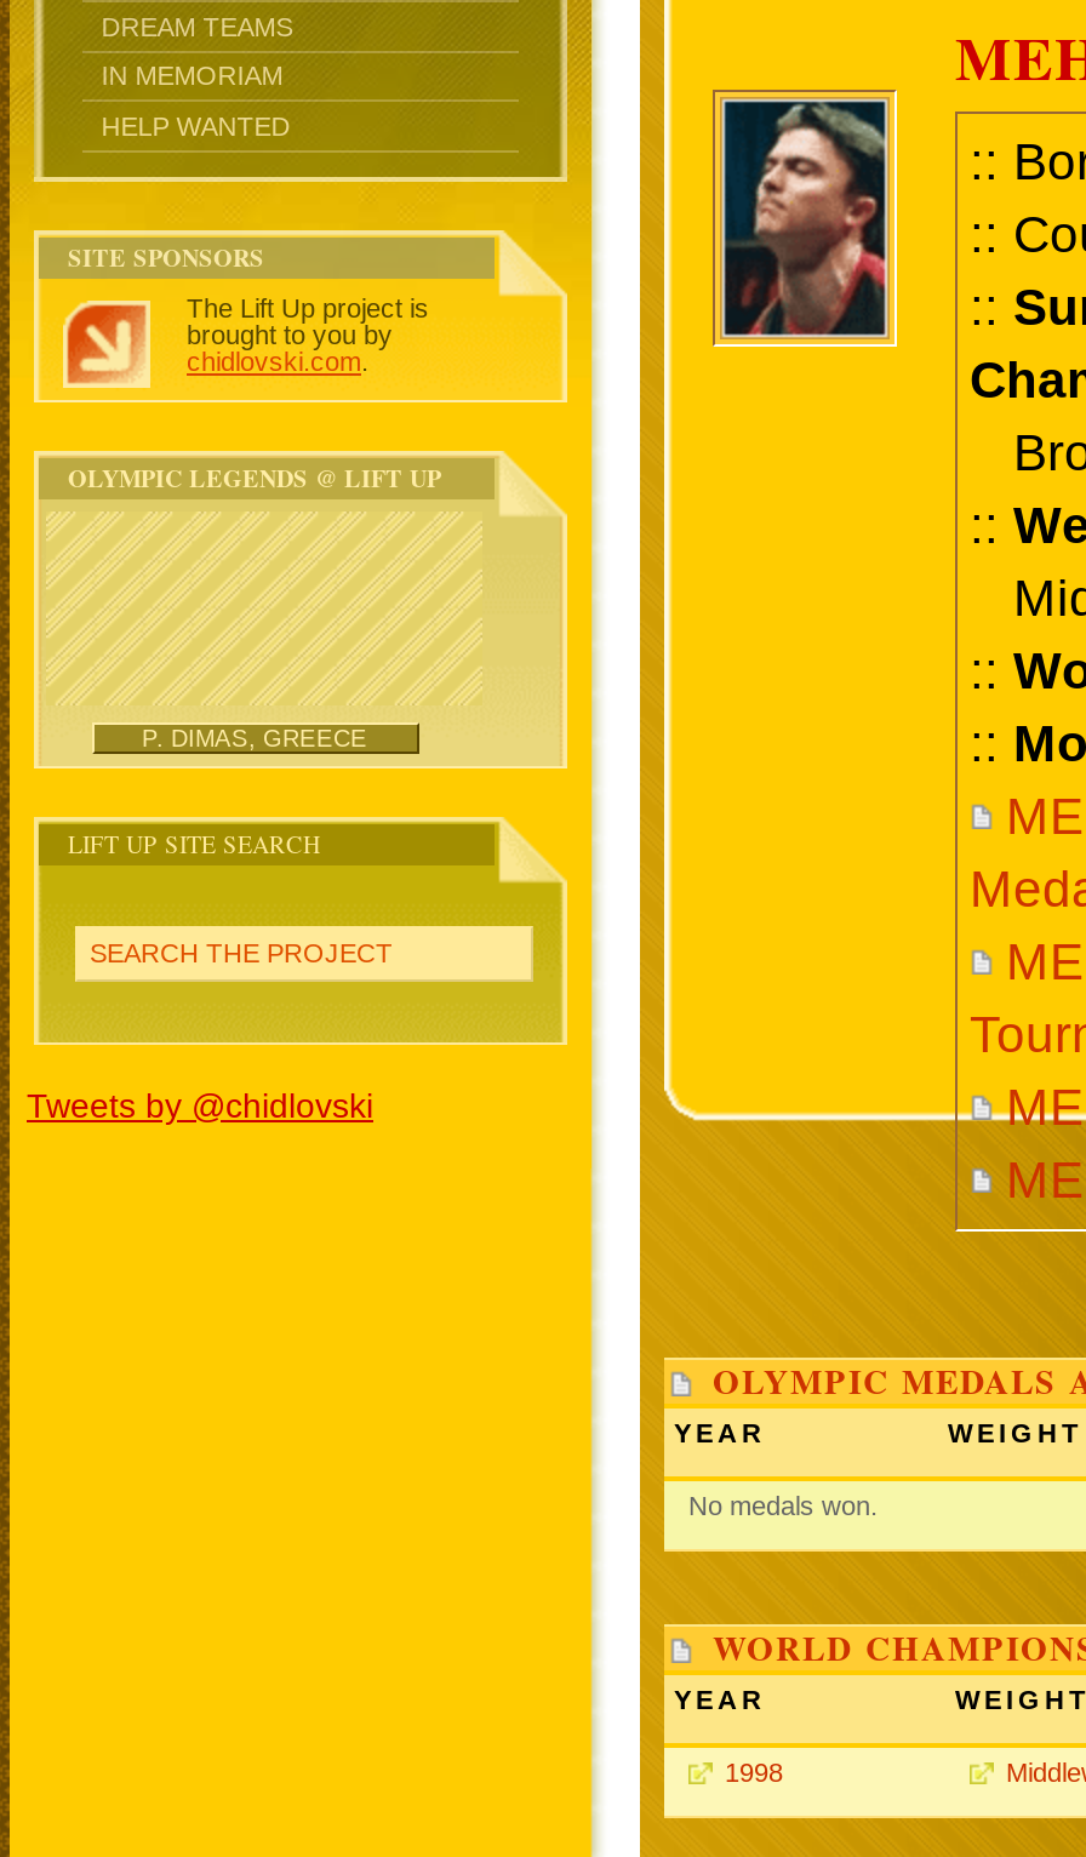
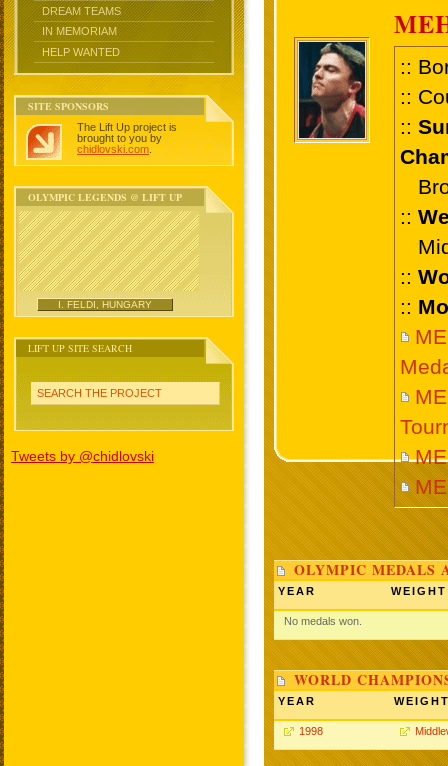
[142,724,367,750] P. DIMAS, GREECE -> [58,298,152,309] I. FELDI, HUNGARY

